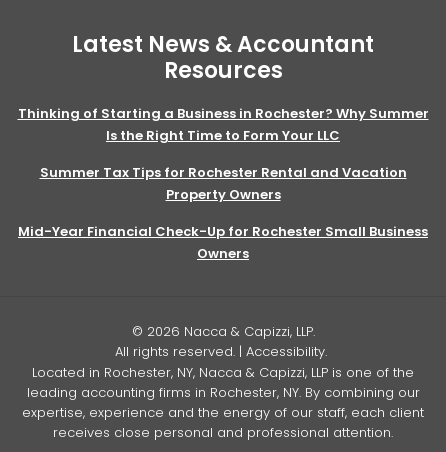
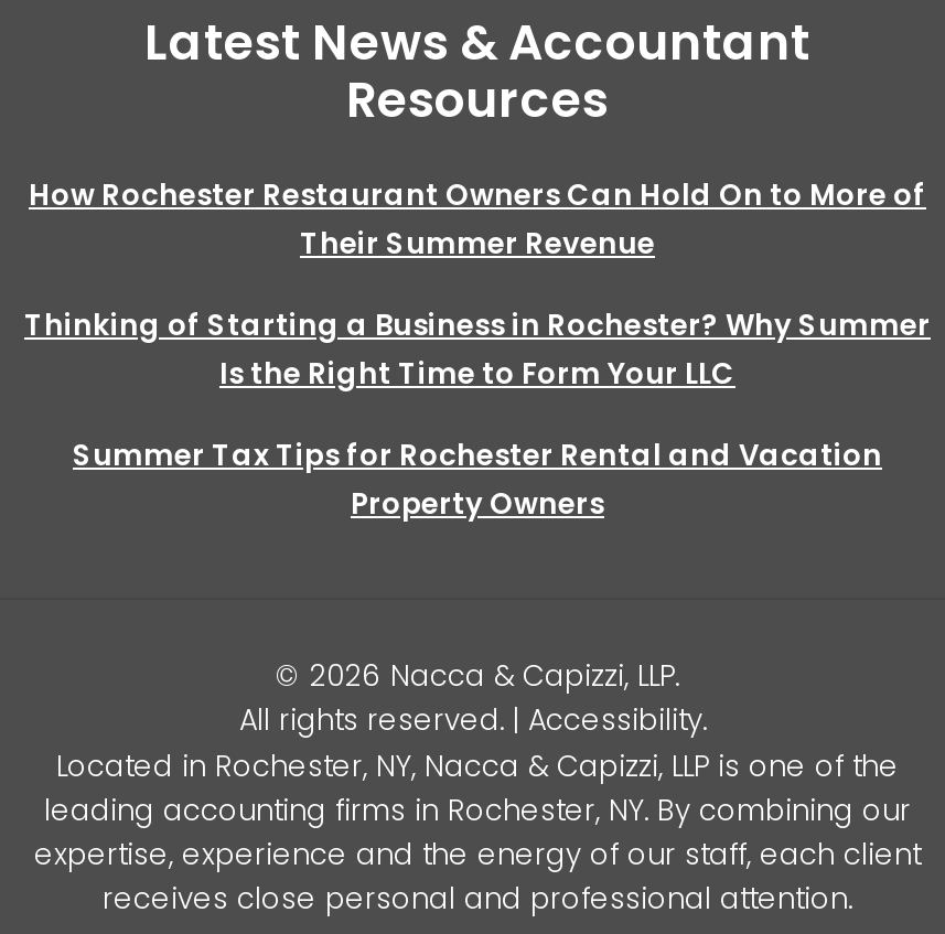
none -> [29,174,926,265] How Rochester Restaurant Owners Can Hold On to More of | Their Summer Revenue
moved [17,104,428,204] -> [24,304,931,525]: Thinking of Starting a Business in Rochester? Why Summer | Is the Right Time to Form Your LLC | Summer Tax Tips for Rochester Rental and Vacation | Property Owners
[18,222,428,263] Mid-Year Financial Check-Up for Rochester Small Business | Owners -> none

